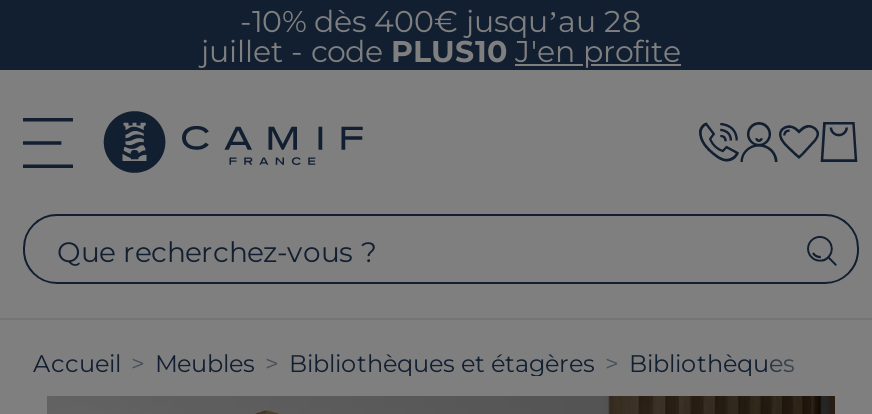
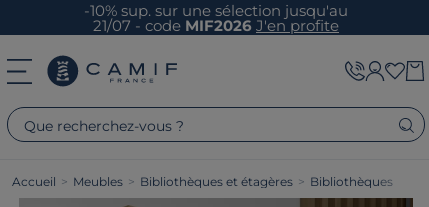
[201,1,681,69] -10% dès 400€ jusqu’au 28 | juillet - codePLUS10 J'en profite -> [84,0,348,34] -10% sup. sur une sélection jusqu'au | 21/07 - codeMIF2026 J'en profite

